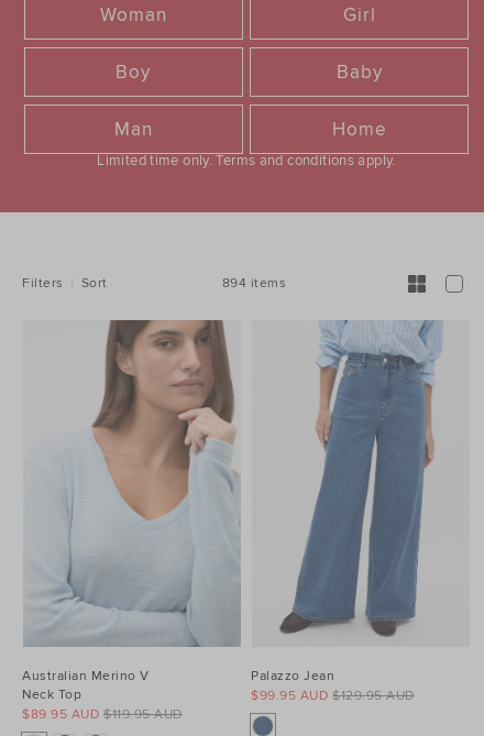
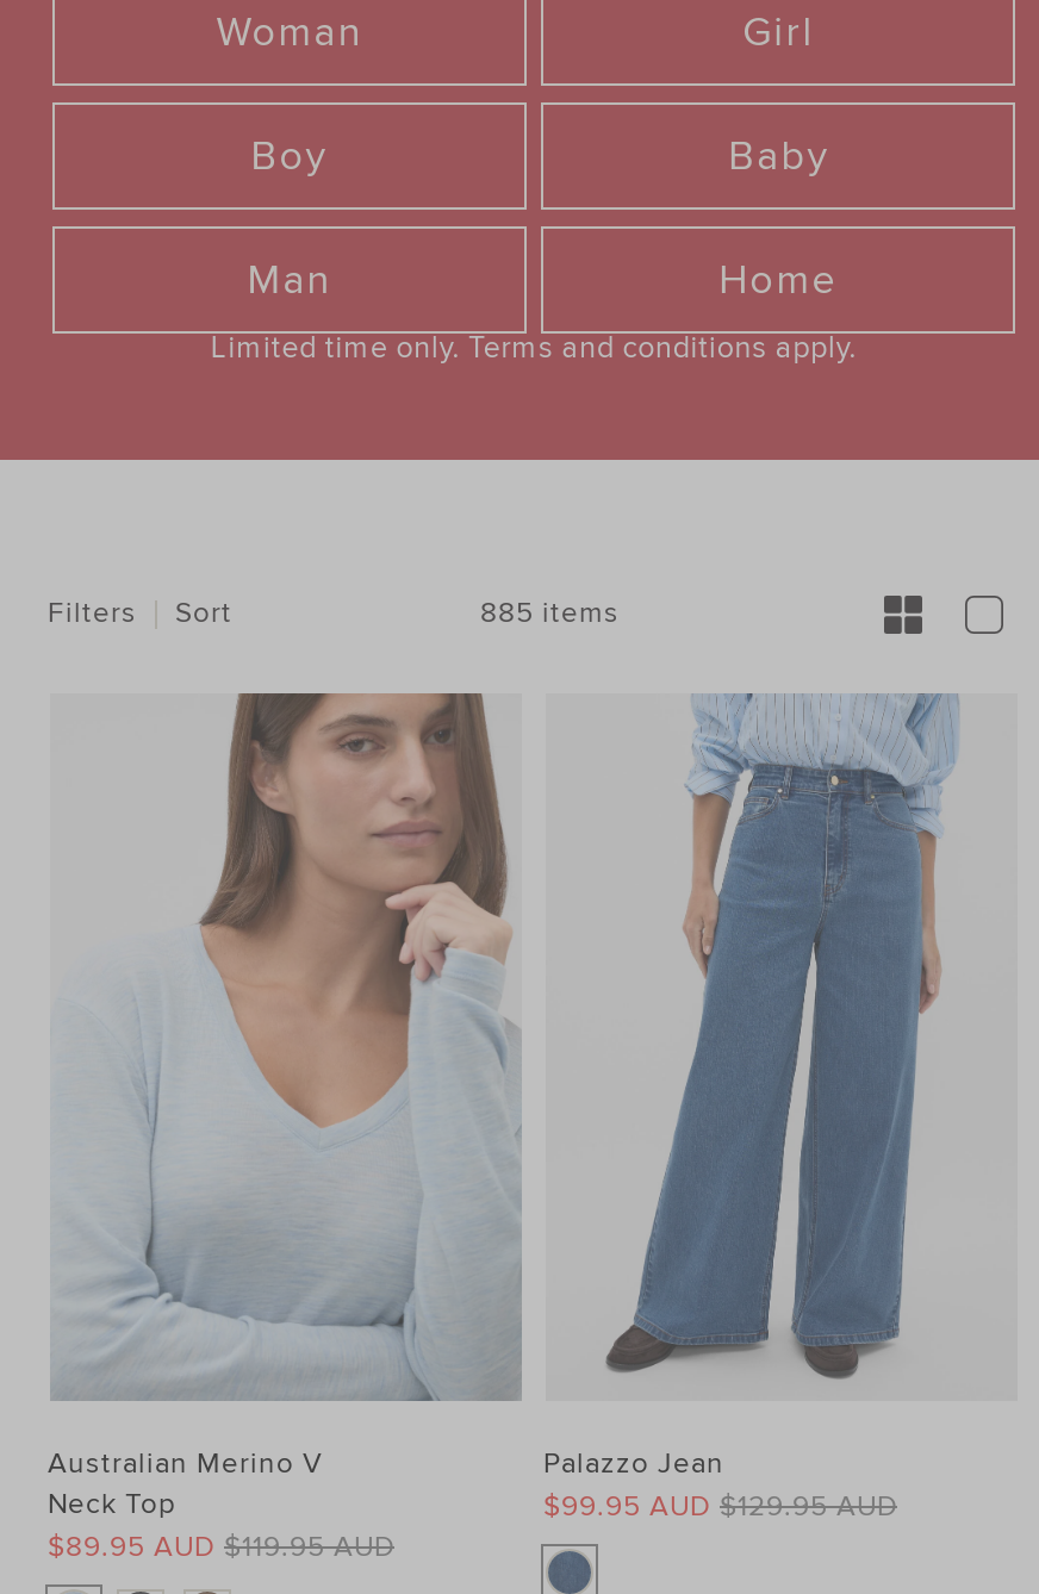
[222,275,286,291] 894 items -> [480,595,620,631] 885 items

